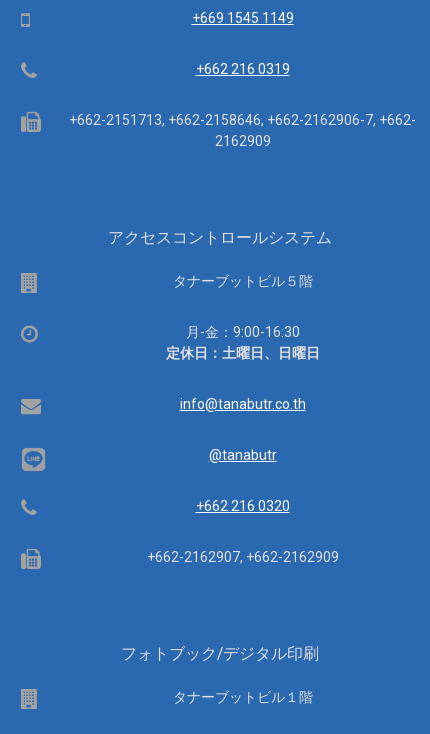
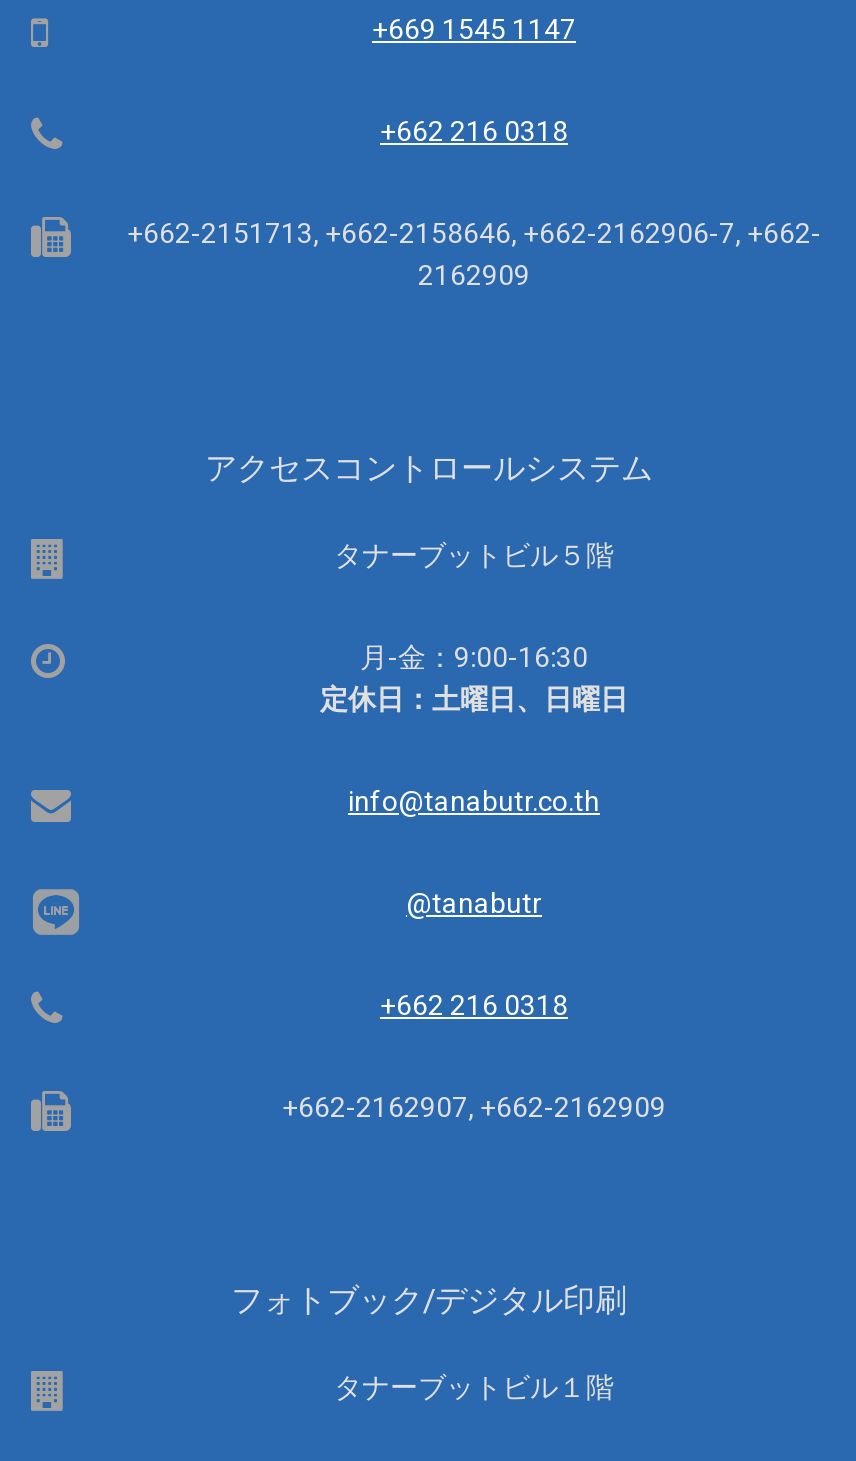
[191,10,293,26] +669 1545 1149 -> [372,12,576,44] +669 1545 1147
[195,61,289,77] +662 216 0319 -> [380,114,568,146] +662 216 0318
[195,498,289,514] +662 216 0320 -> [380,988,568,1020] +662 216 0318

